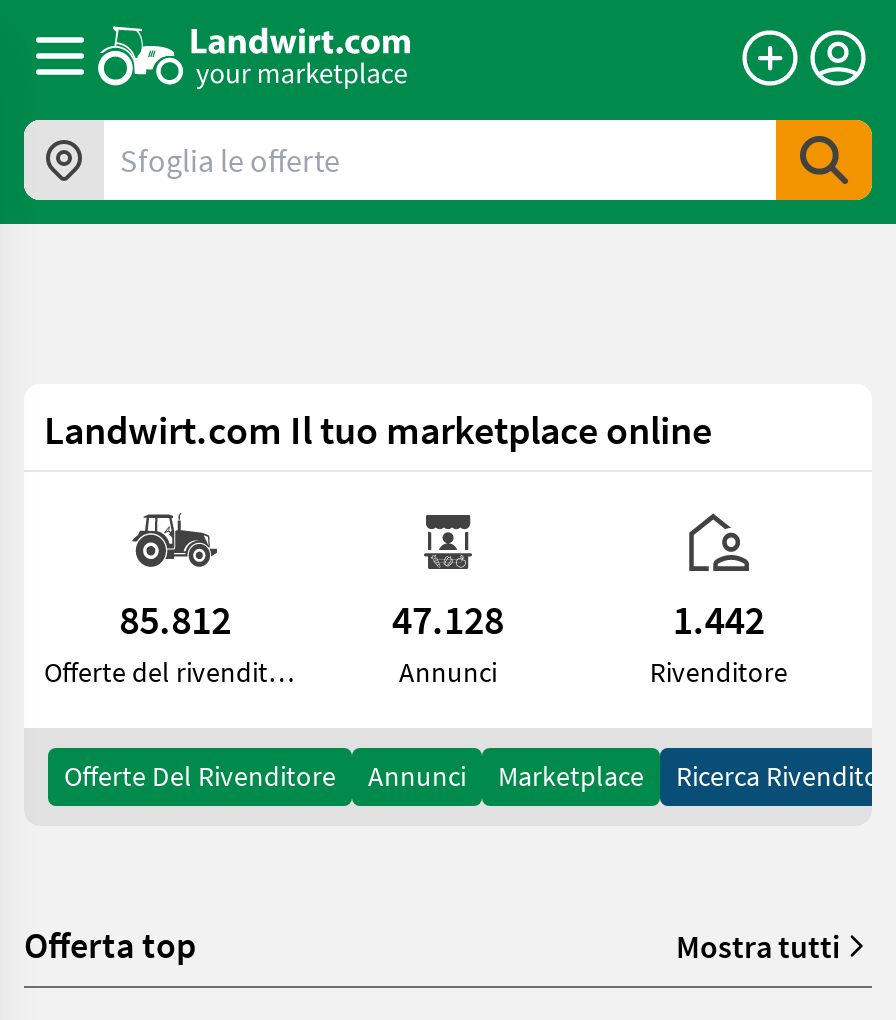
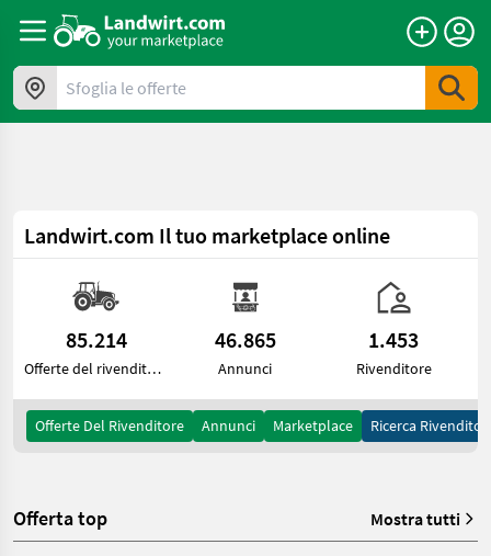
[119,594,231,644] 85.812 -> [65,326,127,353] 85.214
[392,594,504,644] 47.128 -> [215,326,276,353] 46.865
[673,594,765,644] 1.442 -> [369,326,419,353] 1.453

